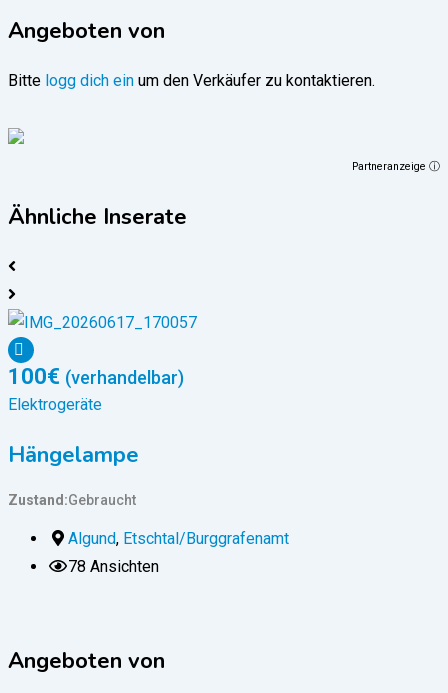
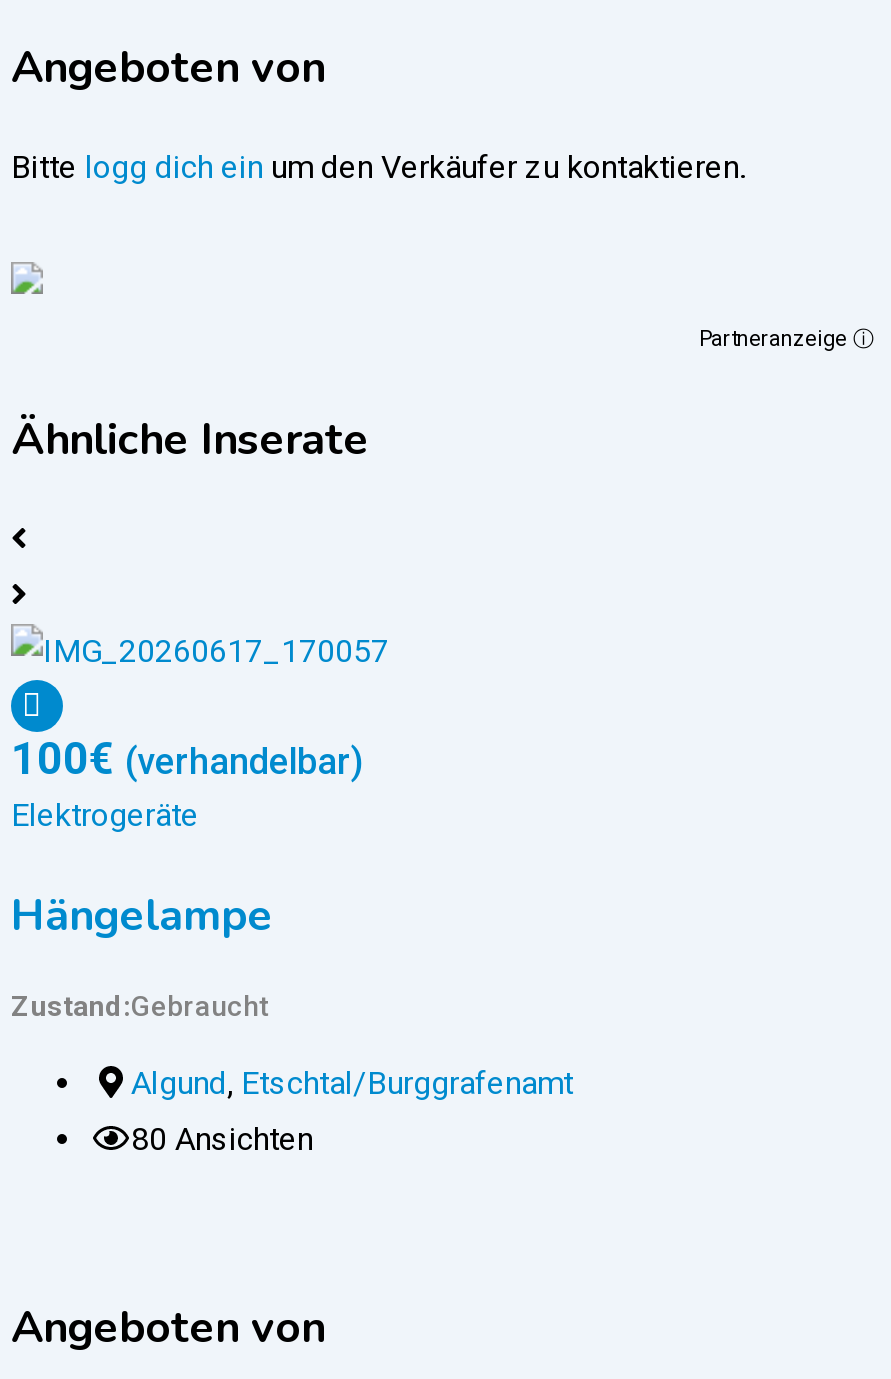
[68,557,159,576] 78 Ansichten -> [131,1121,313,1159] 80 Ansichten

